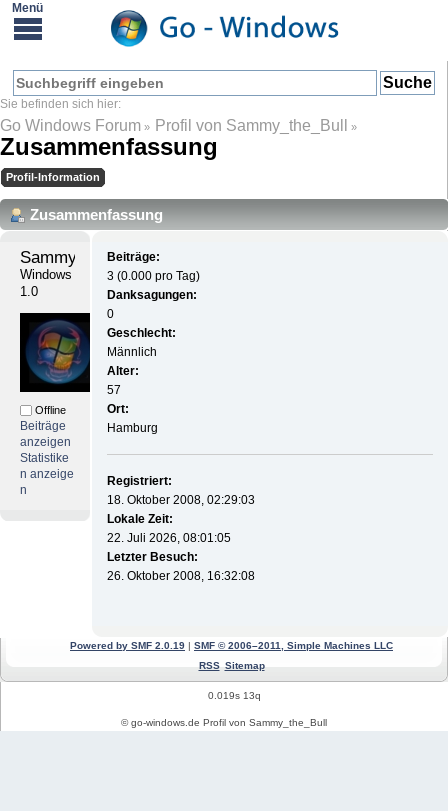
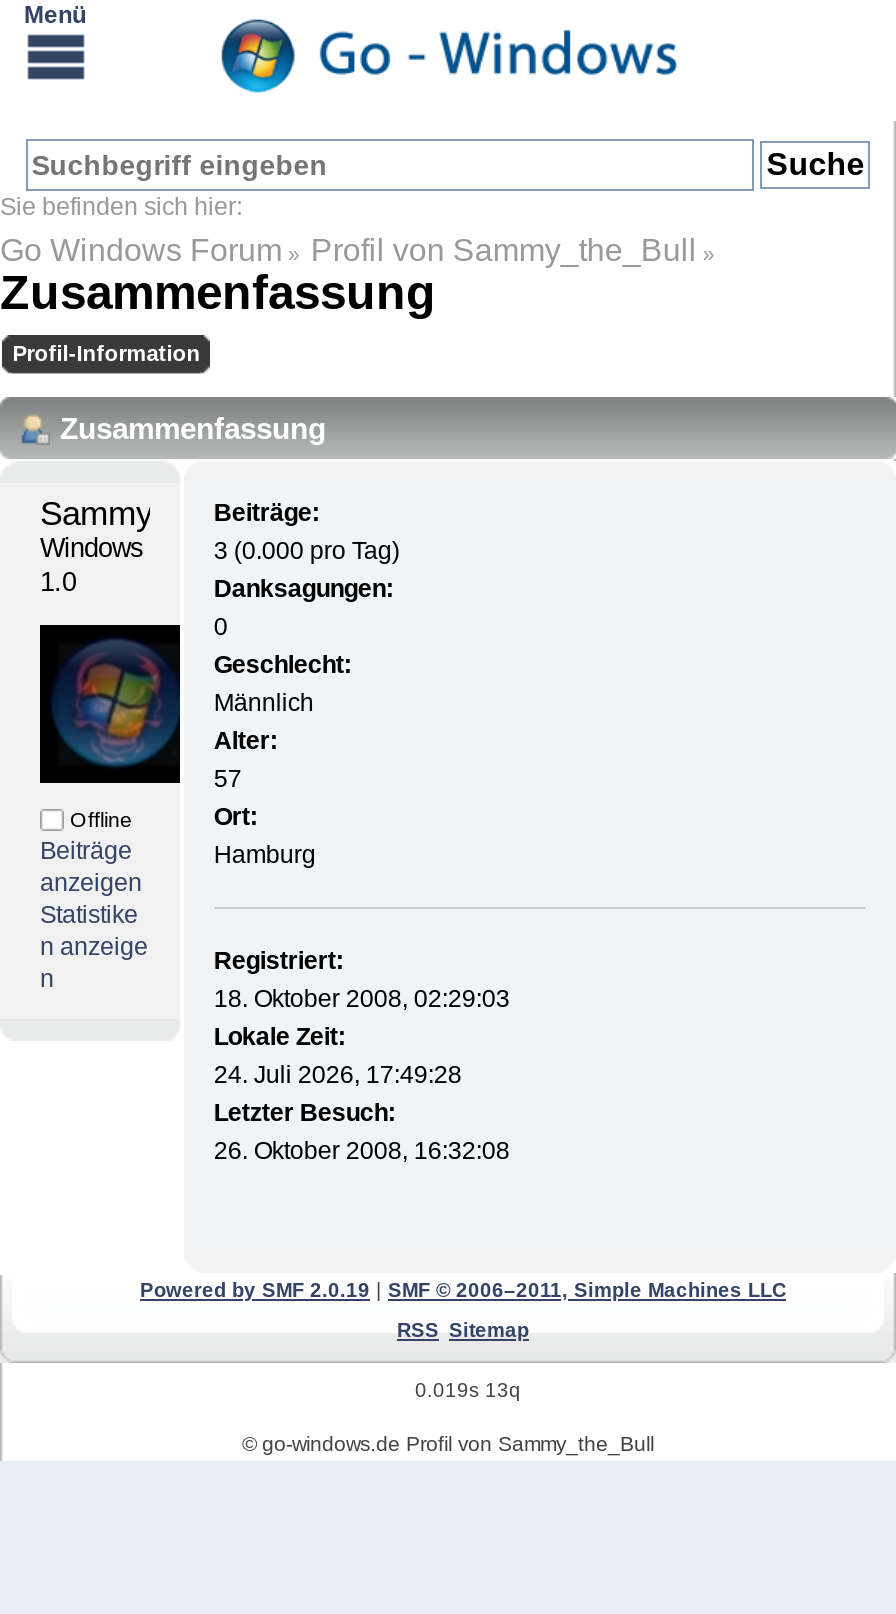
[107,531,231,545] 22. Juli 2026, 08:01:05 -> [214,1060,462,1088] 24. Juli 2026, 17:49:28

